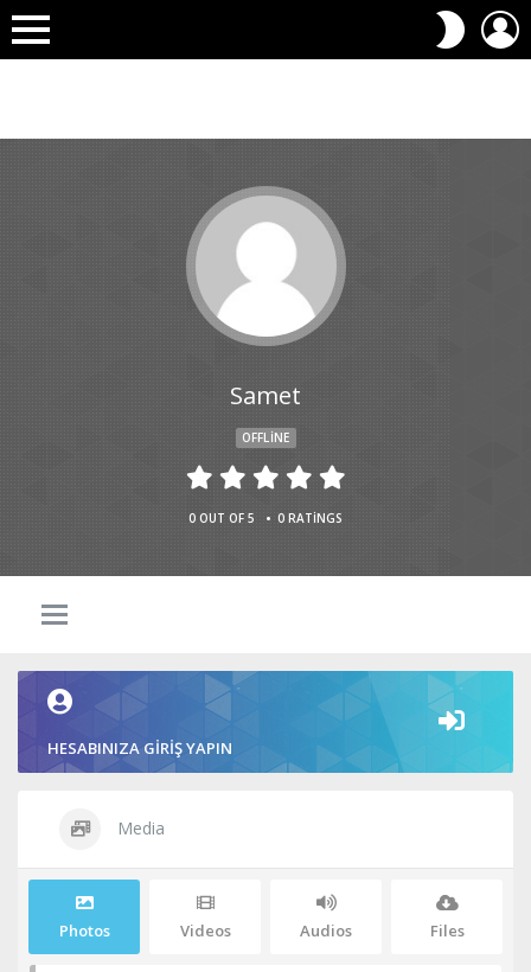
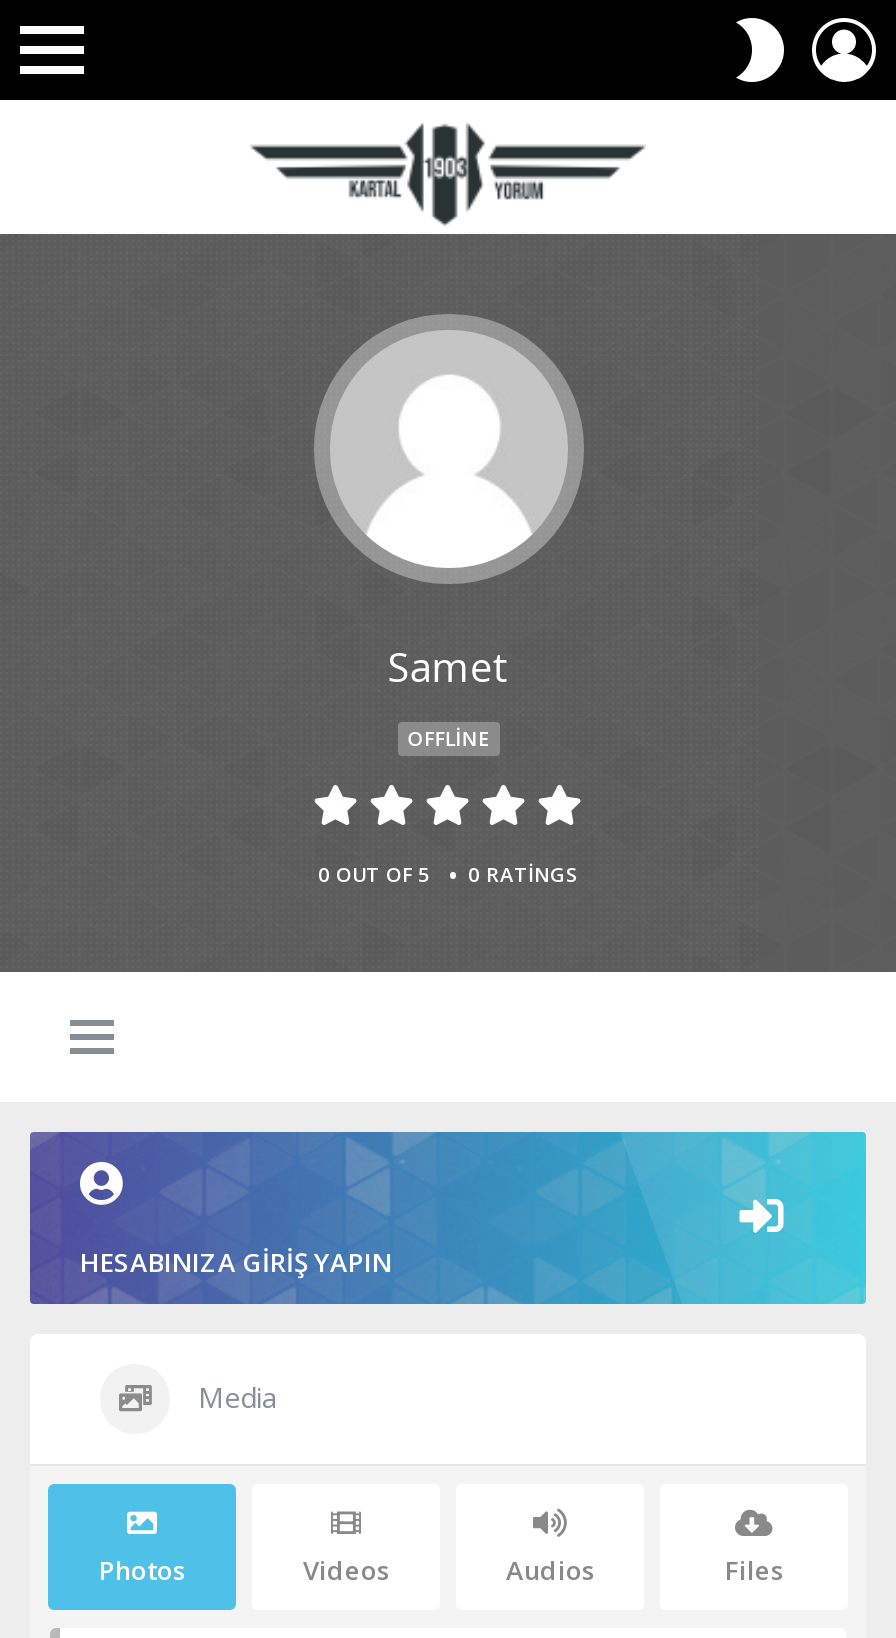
none -> [250,124,646,226] [image]

